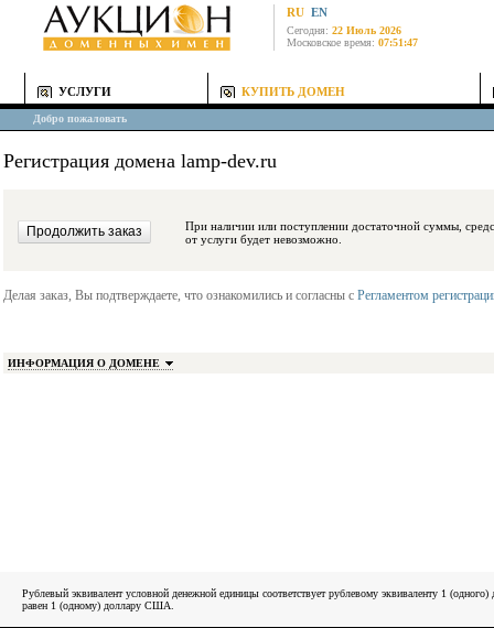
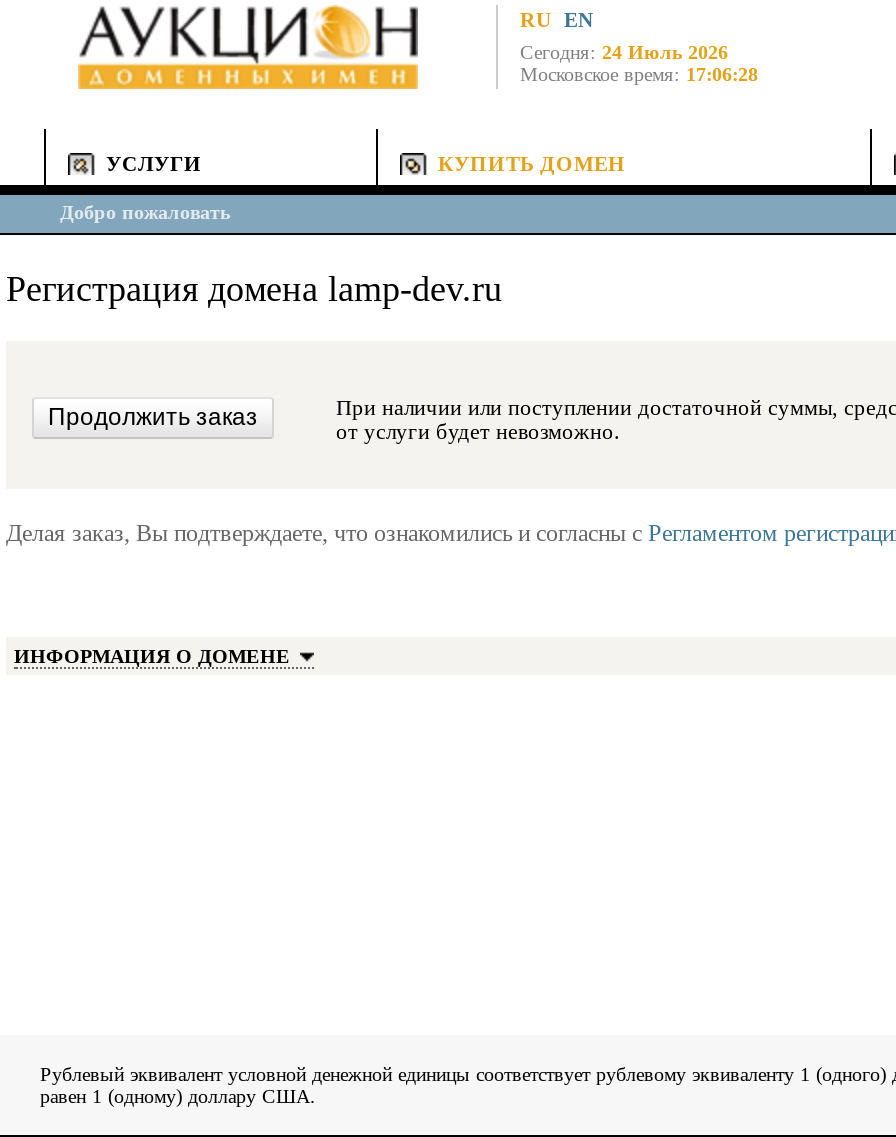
[287,24,401,36] Сегодня: 22 Июль 2026 -> [520,41,728,63] Сегодня: 24 Июль 2026
[287,36,418,48] Московское время: 07:51:47 -> [520,63,758,85] Московское время: 17:06:28

